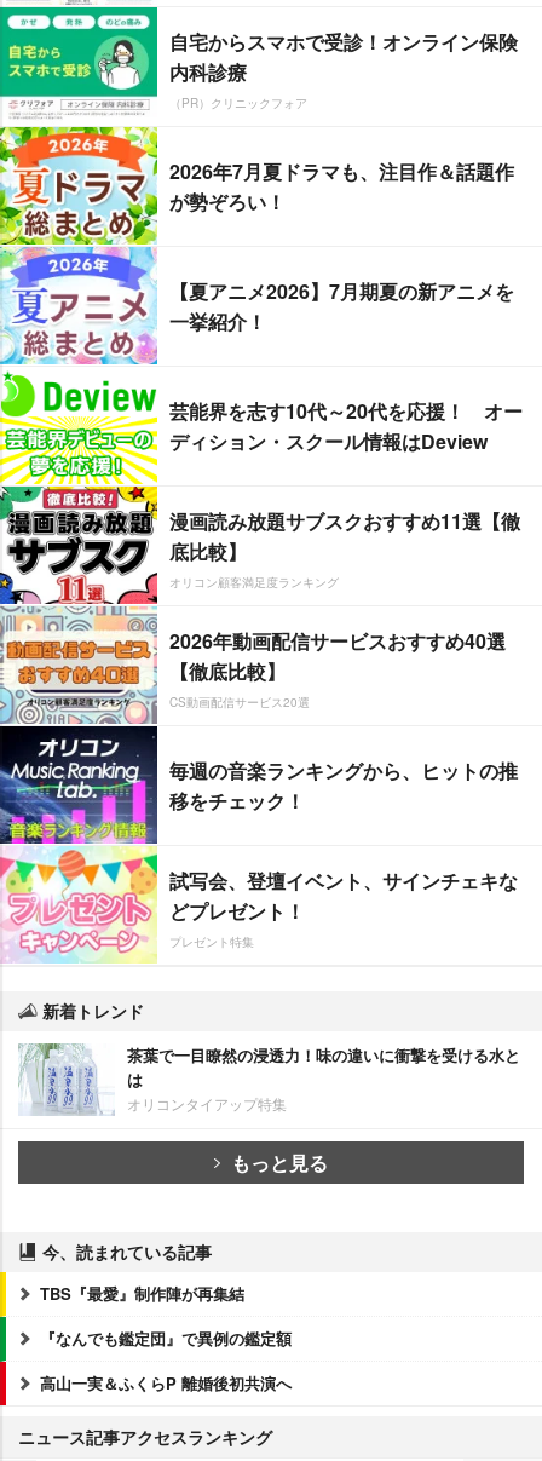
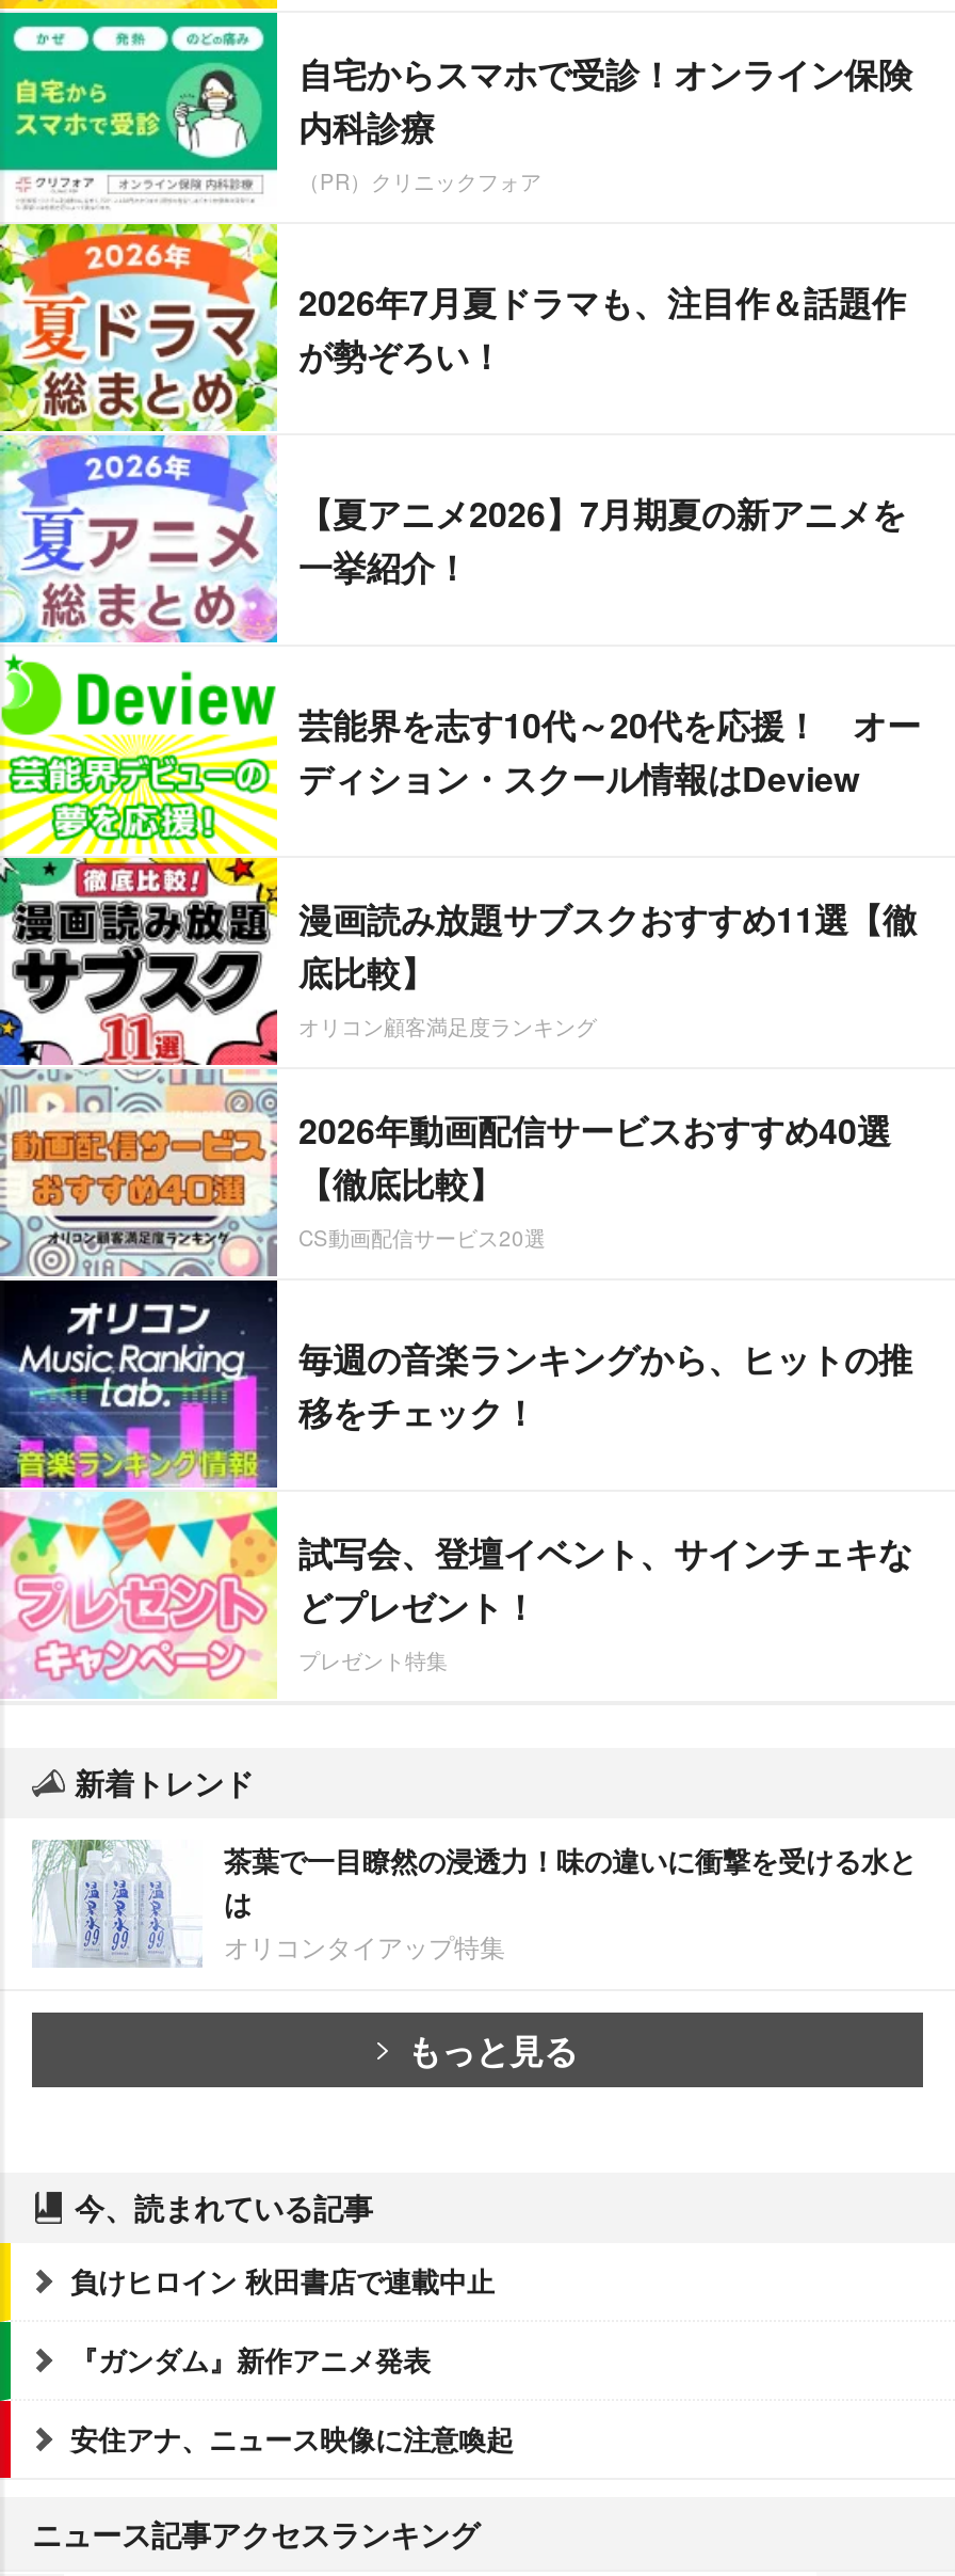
[40,1281,244,1304] TBS『最愛』制作陣が再集結 -> [70,2259,495,2300] 負けヒロイン 秋田書店で連載中止
[40,1326,292,1349] 『なんでも鑑定団』で異例の鑑定額 -> [70,2338,431,2379] 『ガンダム』新作アニメ発表
[40,1371,292,1394] 高山一実＆ふくらP 離婚後初共演へ -> [70,2417,514,2458] 安住アナ、ニュース映像に注意喚起

